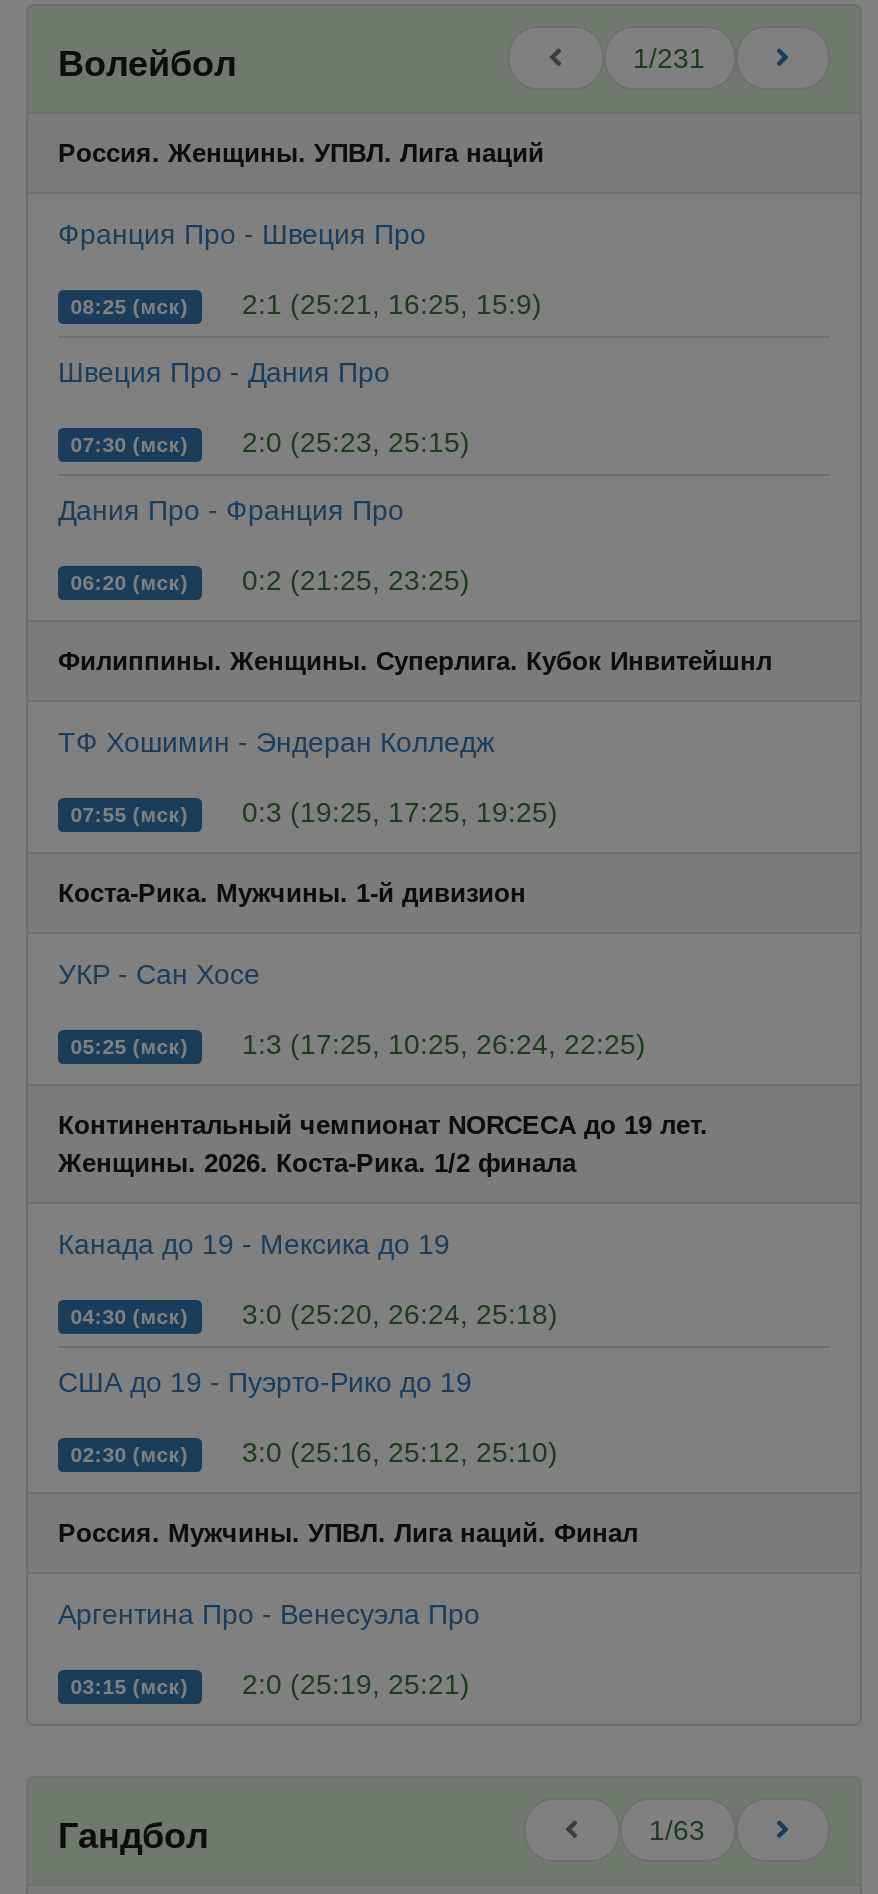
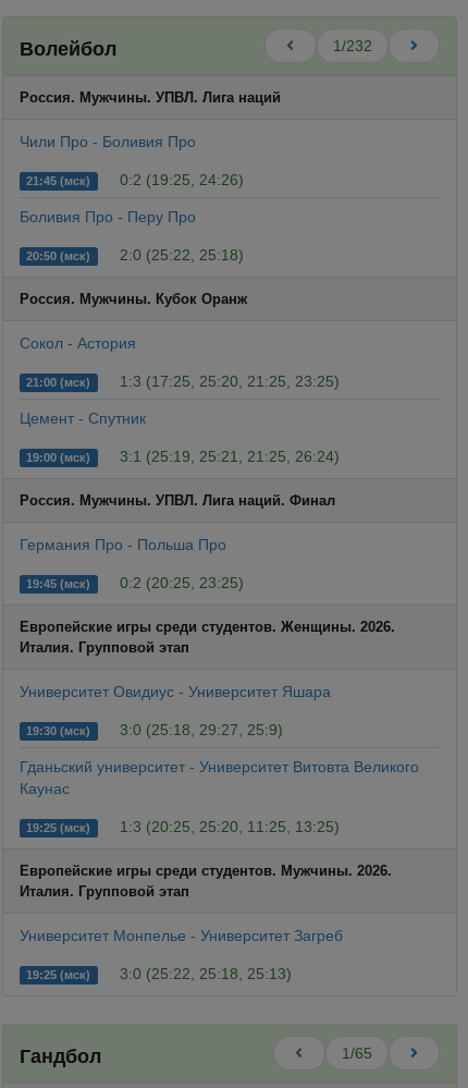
[633,42,705,74] 1/231 -> [332,37,372,54] 1/232
[58,138,772,1468] Россия. Женщины. УПВЛ. Лига наций | Франция Про - Швеция Про | 08:25 (мск) | 2:1 (25:21, 16:25, 15:9) | Швеция Про - Дания Про | 07:30 (мск) | 2:0 (25:23, 25:15) | Дания Про - Франция Про | 06:20 (мск) | 0:2 (21:25, 23:25) | Филиппины. Женщины. Суперлига. Кубок Инвитейшнл | ТФ Хошимин - Эндеран Колледж | 07:55 (мск) | 0:3 (19:25, 17:25, 19:25) | Коста-Рика. Мужчины. 1-й дивизион | УКР - Сан Хосе | 05:25 (мск) | 1:3 (17:25, 10:25, 26:24, 22:25) | Континентальный чемпионат NORCECA до 19 лет. | Женщины. 2026. Коста-Рика. 1/2 финала | Канада до 19 - Мексика до 19 | 04:30 (мск) | 3:0 (25:20, 26:24, 25:18) | США до 19 - Пуэрто-Рико до 19 | 02:30 (мск) | 3:0 (25:16, 25:12, 25:10) -> [20,89,344,465] Россия. Мужчины. УПВЛ. Лига наций | Чили Про - Боливия Про | 21:45 (мск) | 0:2 (19:25, 24:26) | Боливия Про - Перу Про | 20:50 (мск) | 2:0 (25:22, 25:18) | Россия. Мужчины. Кубок Оранж | Сокол - Астория | 21:00 (мск) | 1:3 (17:25, 25:20, 21:25, 23:25) | Цемент - Спутник | 19:00 (мск) | 3:1 (25:19, 25:21, 21:25, 26:24)
moved [58,1518,638,1548] -> [20,492,335,509]: Россия. Мужчины. УПВЛ. Лига наций. Финал
[58,1598,480,1700] Аргентина Про - Венесуэла Про | 03:15 (мск) | 2:0 (25:19, 25:21) -> [20,536,419,982] Германия Про - Польша Про | 19:45 (мск) | 0:2 (20:25, 23:25) | Европейские игры среди студентов. Женщины. 2026. | Италия. Групповой этап | Университет Овидиус - Университет Яшара | 19:30 (мск) | 3:0 (25:18, 29:27, 25:9) | Гданьский университет - Университет Витовта Великого | Каунас | 19:25 (мск) | 1:3 (20:25, 25:20, 11:25, 13:25) | Европейские игры среди студентов. Мужчины. 2026. | Италия. Групповой этап | Университет Монпелье - Университет Загреб | 19:25 (мск) | 3:0 (25:22, 25:18, 25:13)
[649,1814,705,1846] 1/63 -> [341,1044,372,1062] 1/65

